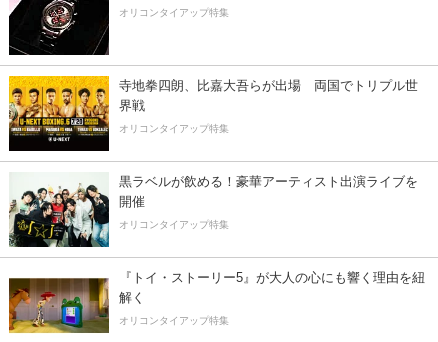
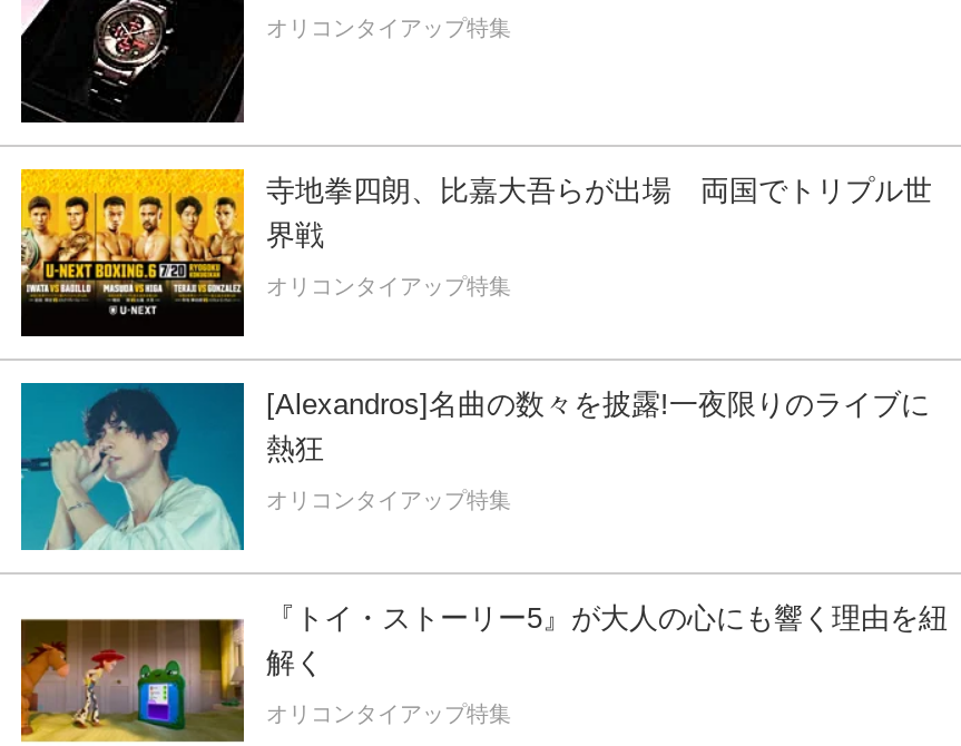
[9,172,418,248] [image] | 黒ラベルが飲める！豪華アーティスト出演ライブを | 開催 -> [19,381,930,552] [image] | [Alexandros]名曲の数々を披露!一夜限りのライブに | 熱狂

